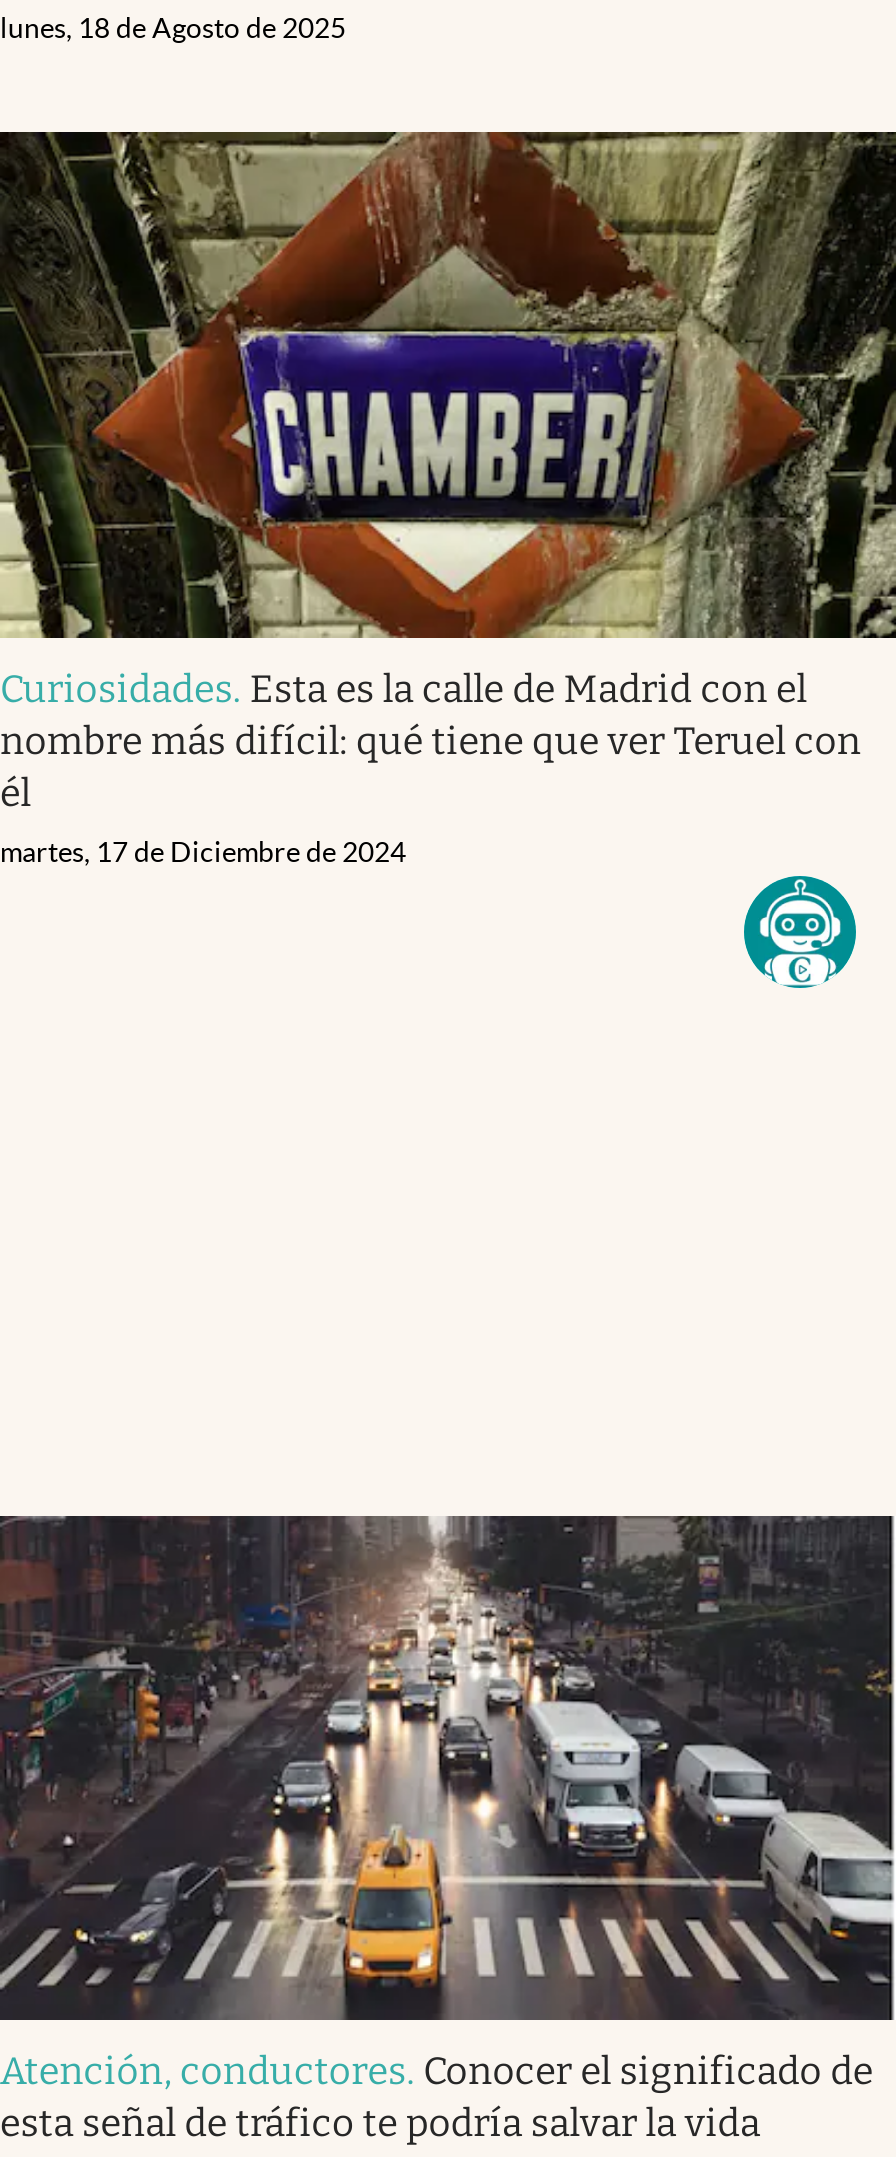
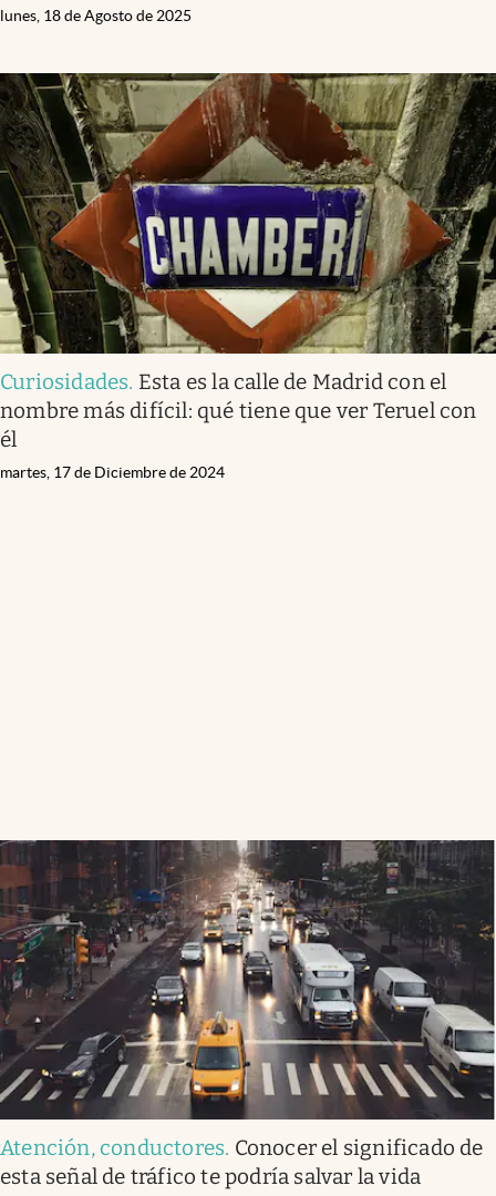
[742,874,858,990] [image] -> none

